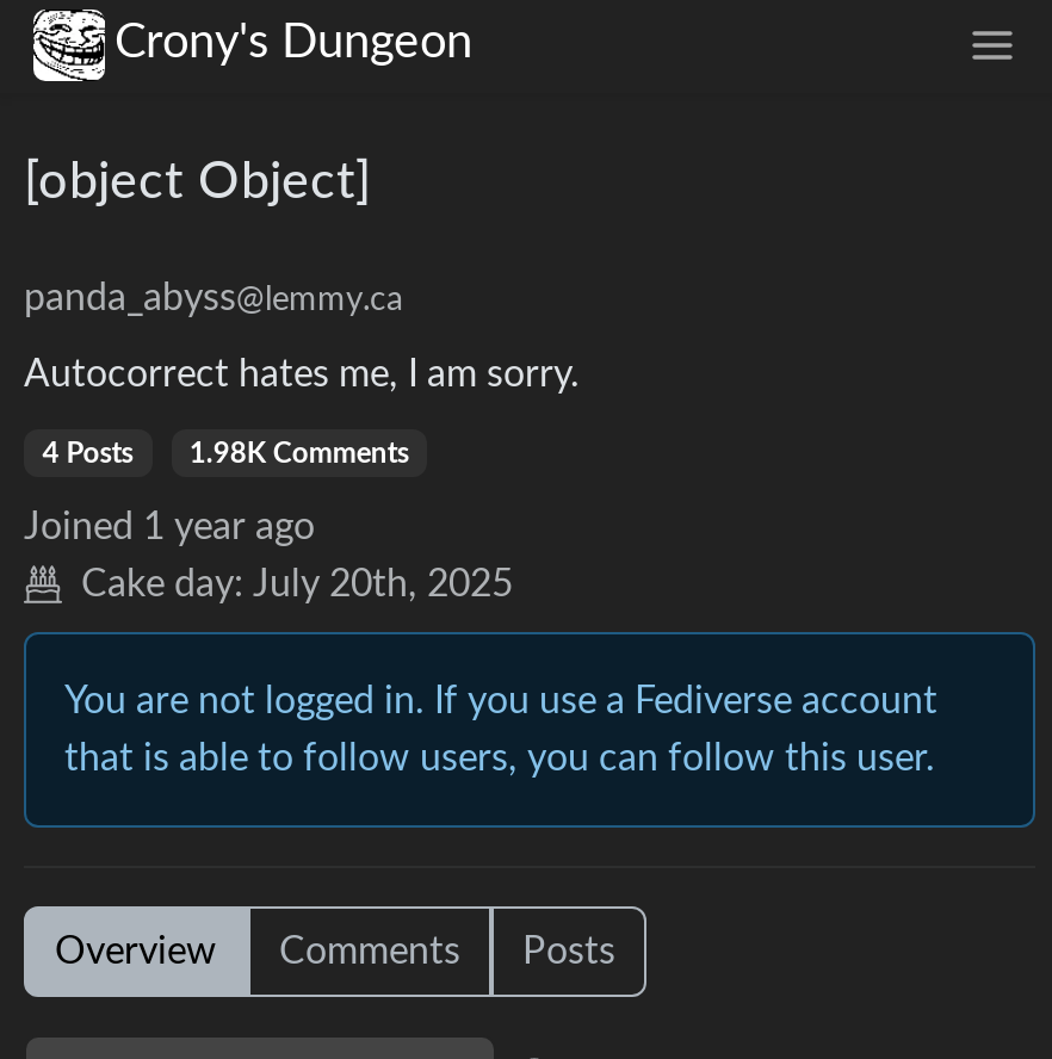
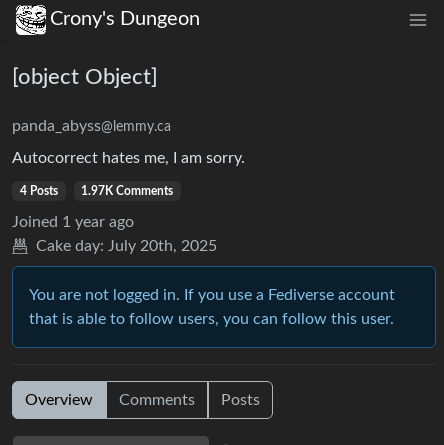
[42,439,409,467] 4 Posts 1.98K Comments -> [20,185,173,197] 4 Posts 1.97K Comments

